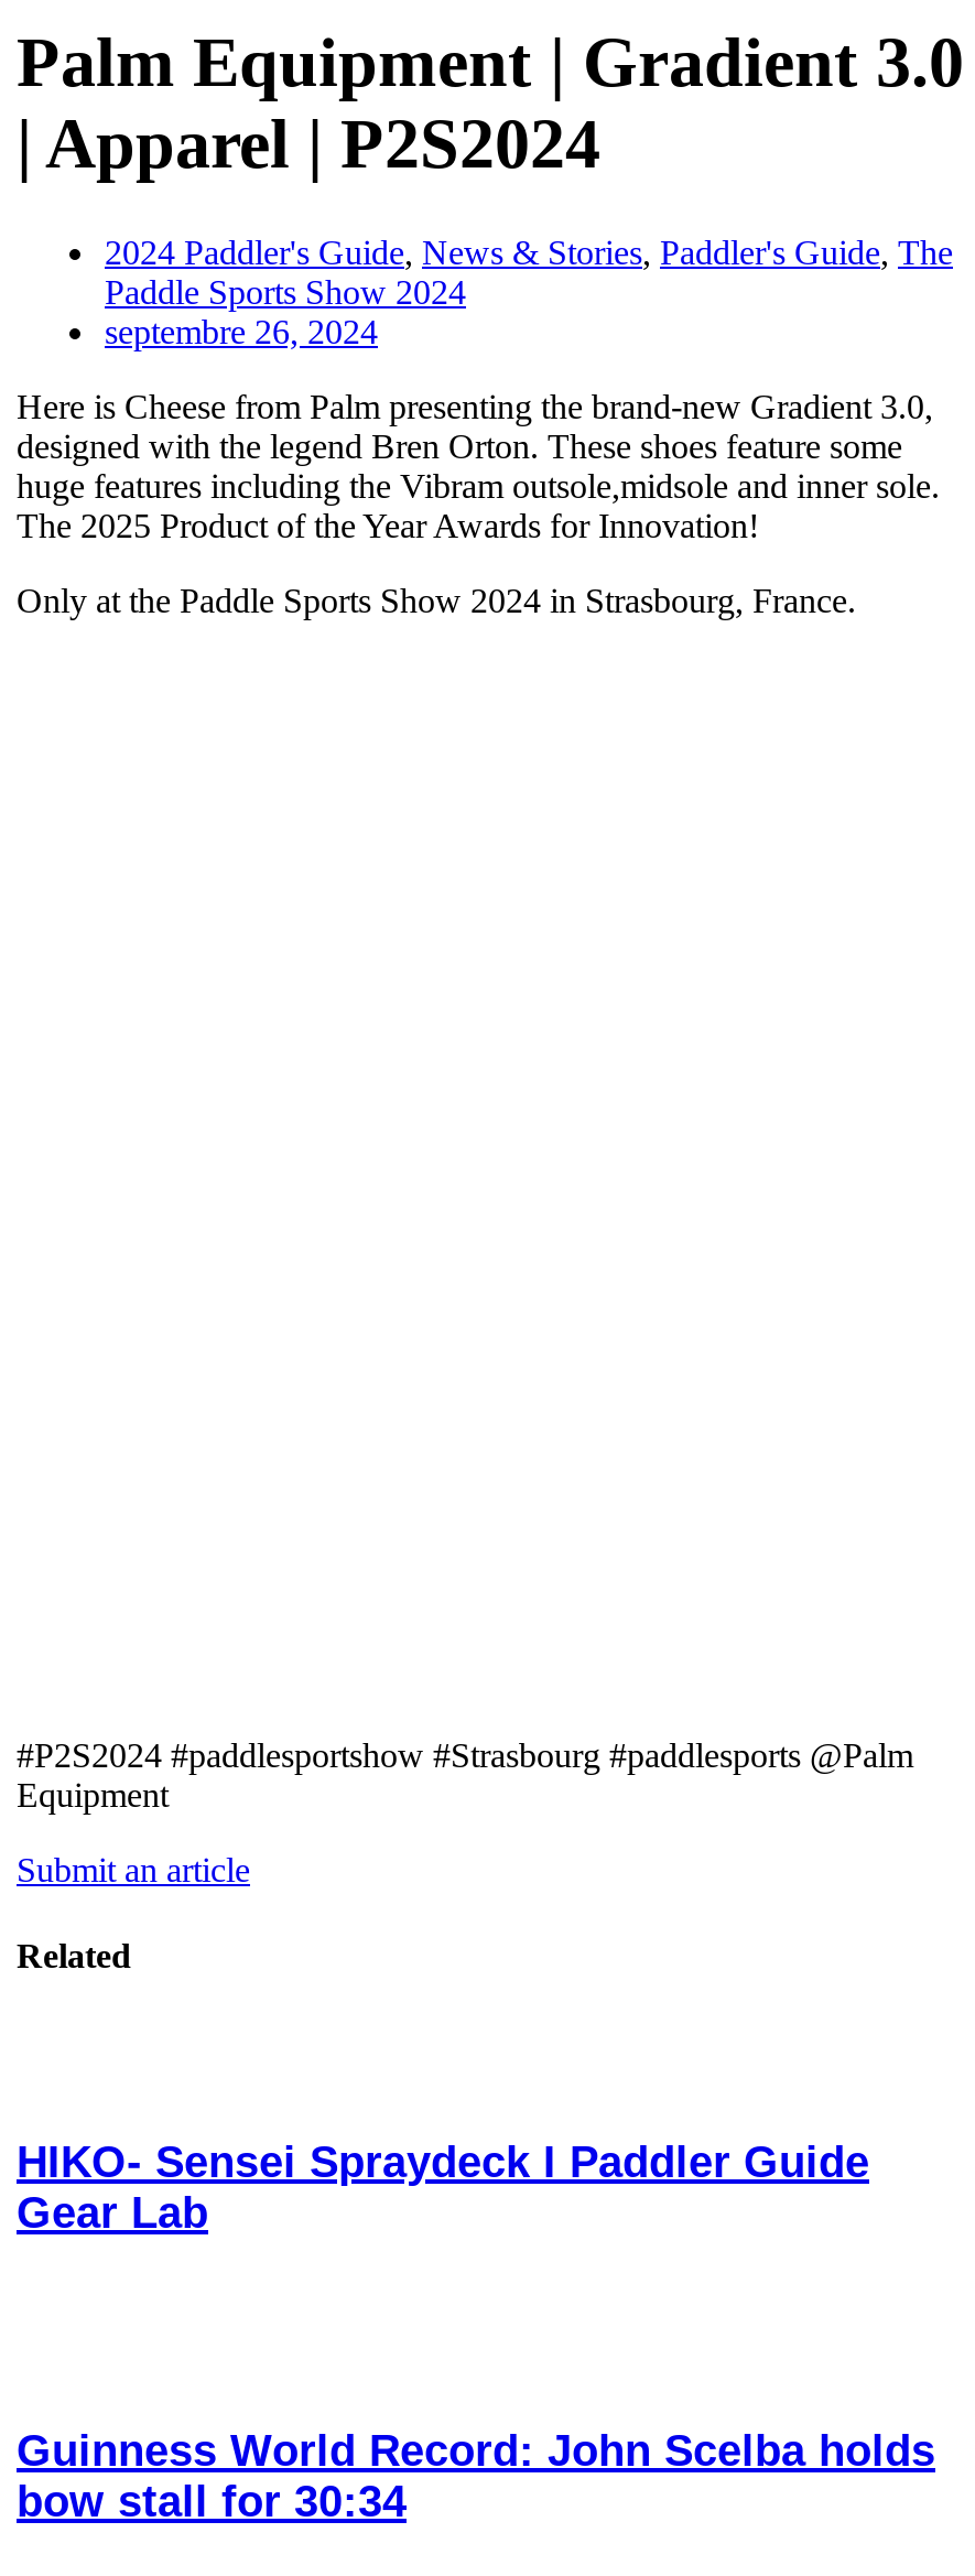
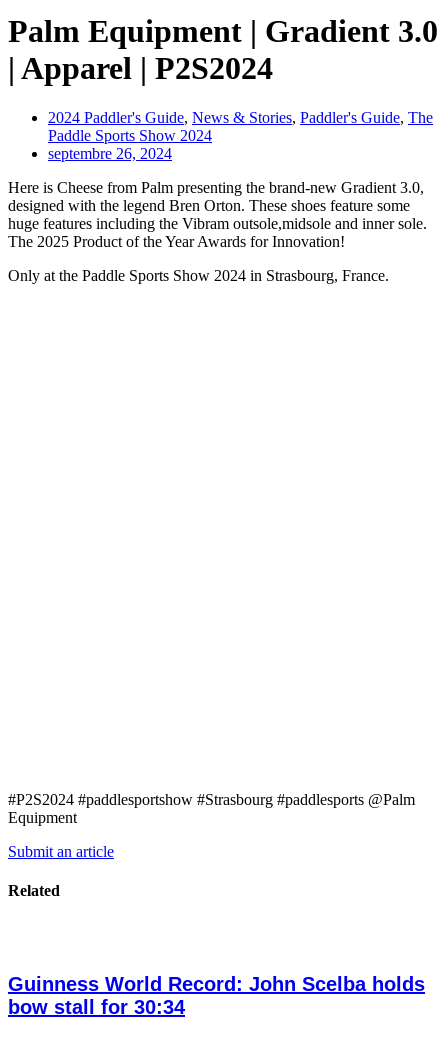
[17,2137,869,2236] HIKO- Sensei Spraydeck I Paddler Guide | Gear Lab -> none

